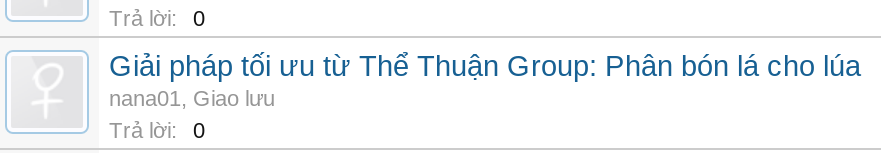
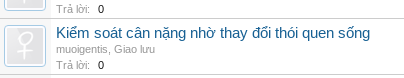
[109,50,861,110] Giải pháp tối ưu từ Thể Thuận Group: Phân bón lá cho lúa | nana01, Giao lưu -> [56,25,370,55] Kiểm soát cân nặng nhờ thay đổi thói quen sống | muoigentis, Giao lưu

